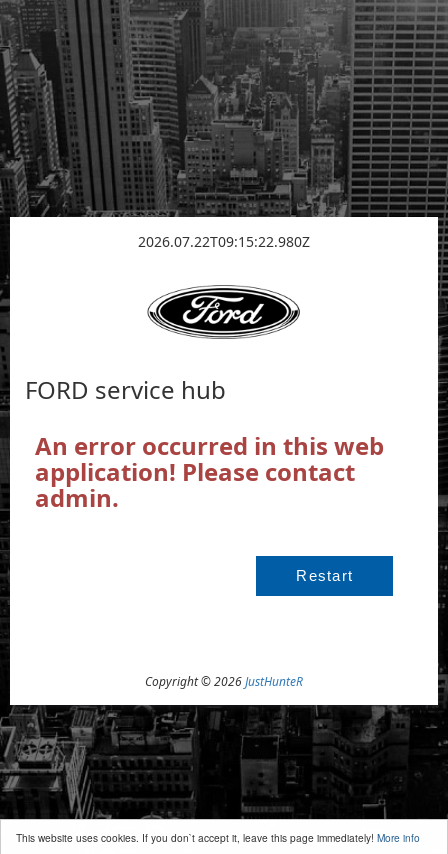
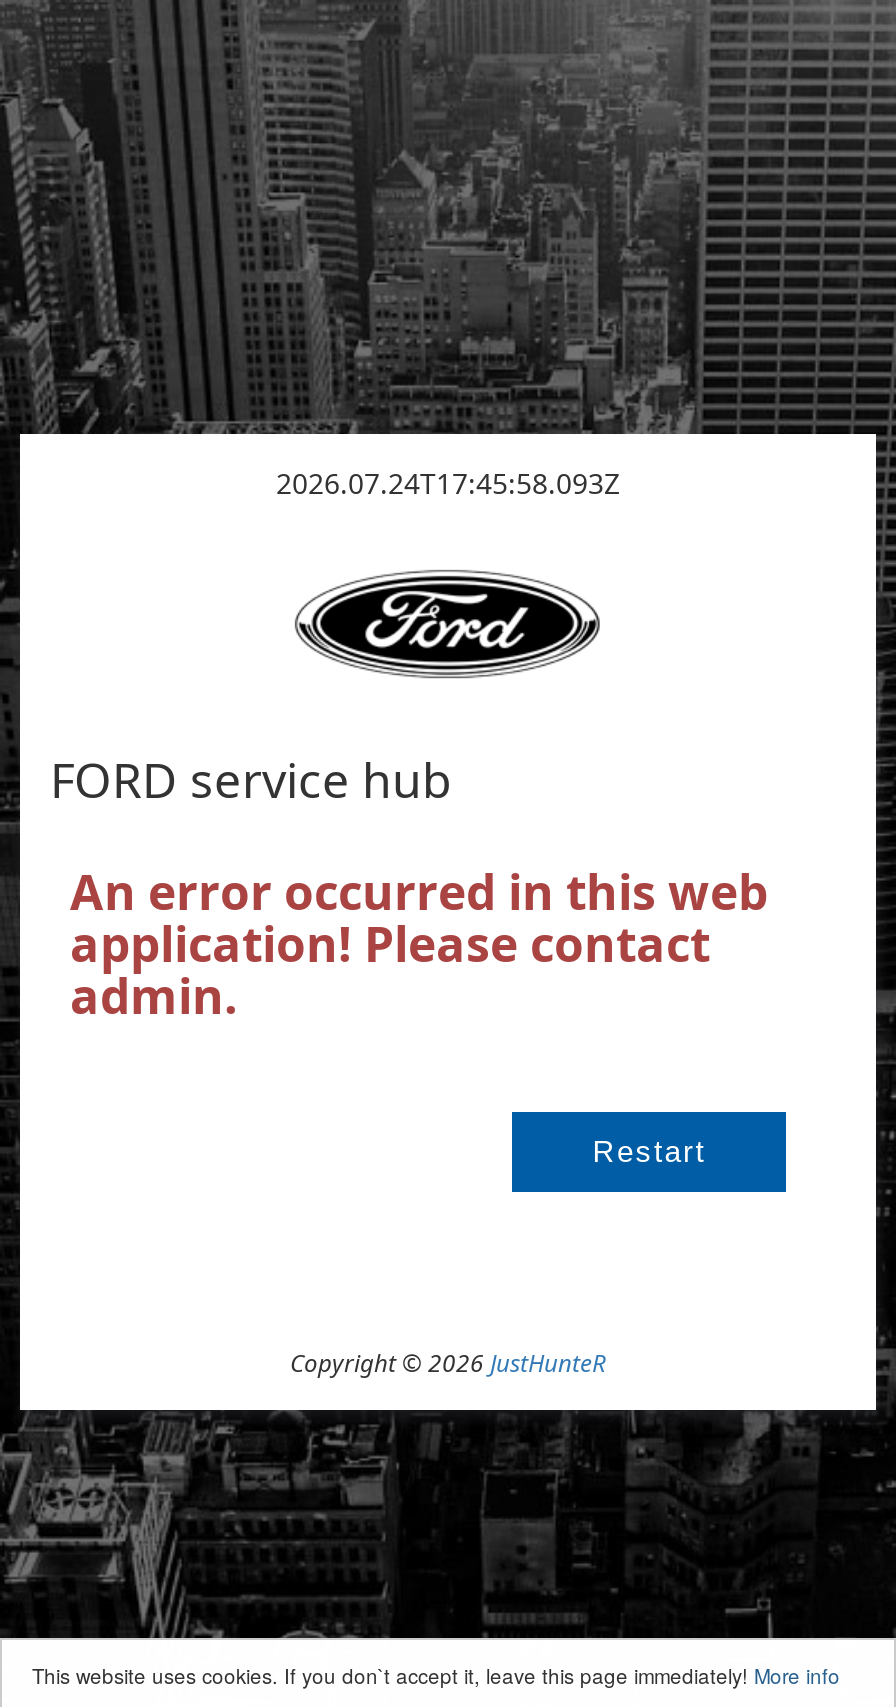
[138,231,310,250] 2026.07.22T09:15:22.980Z -> [276,463,620,501] 2026.07.24T17:45:58.093Z

